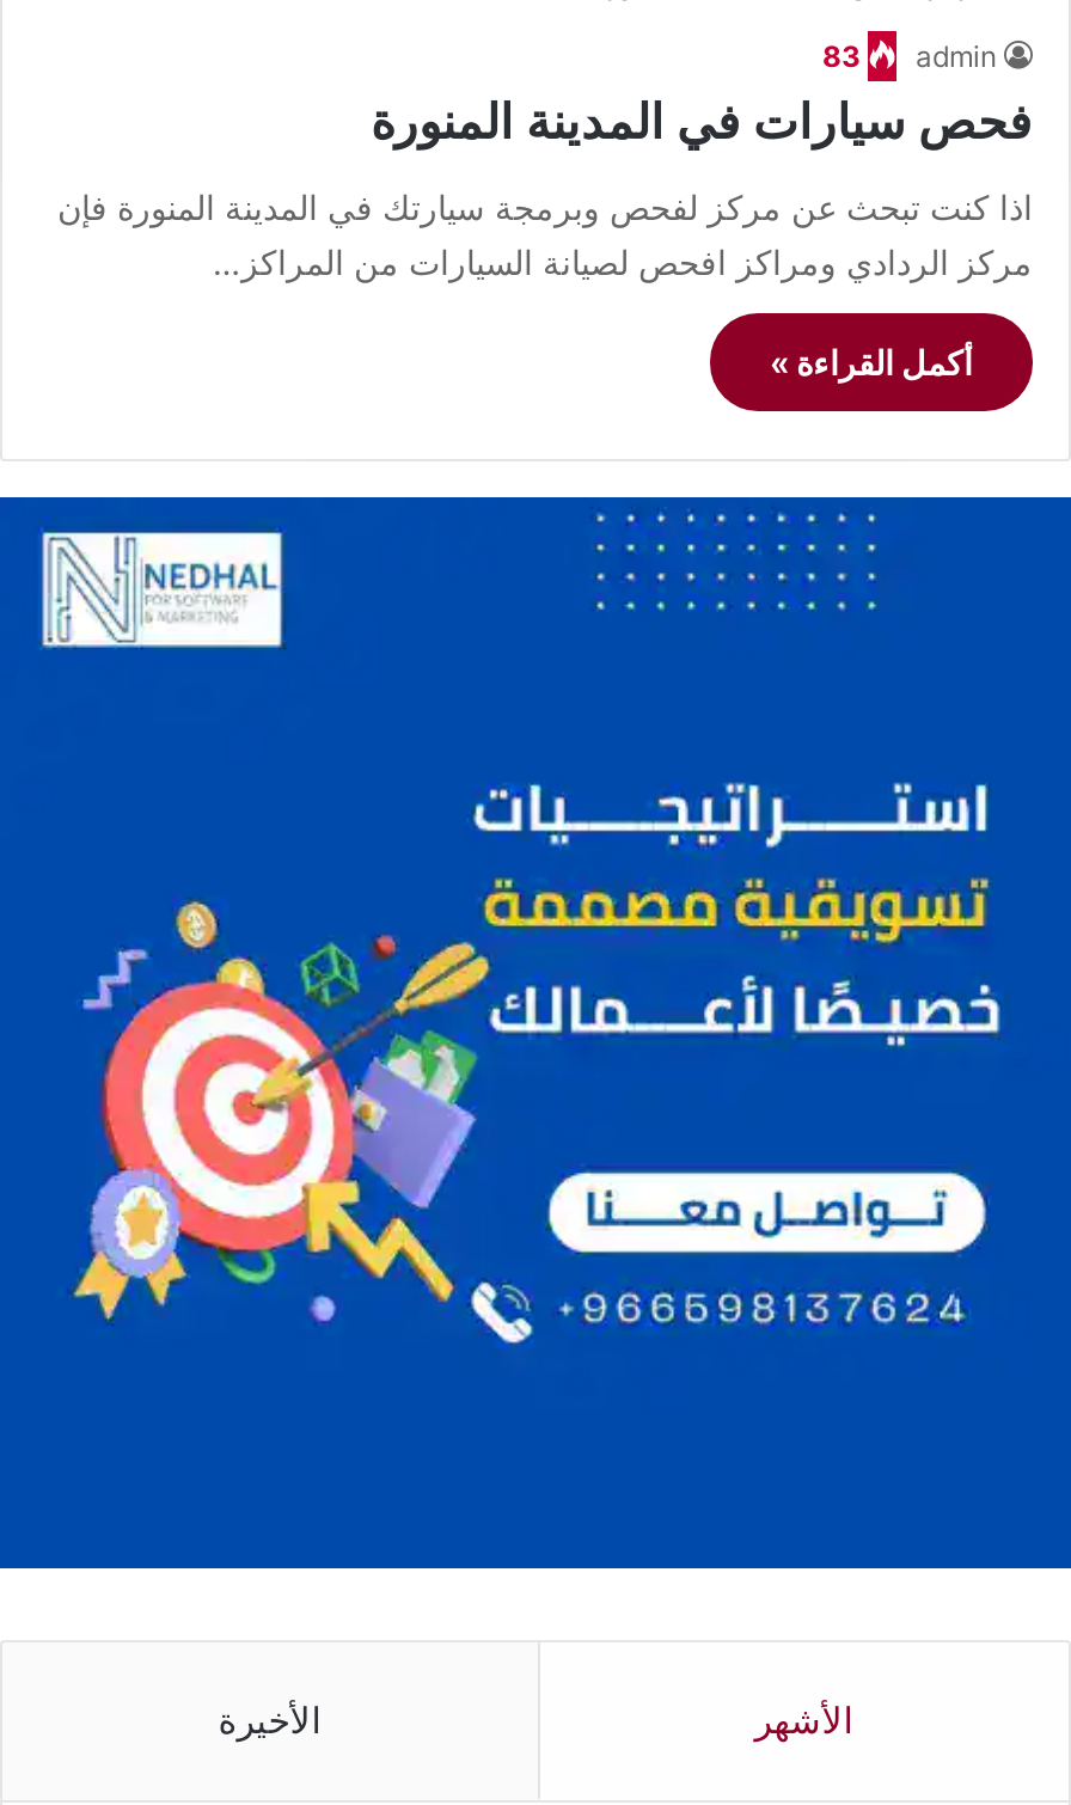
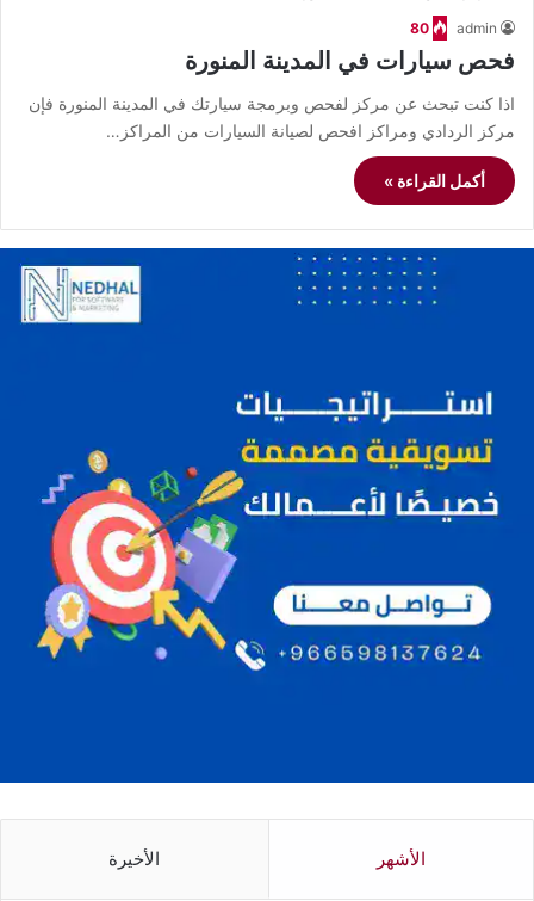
[822,38,997,74] 83 admin -> [410,19,497,37] 80 admin

